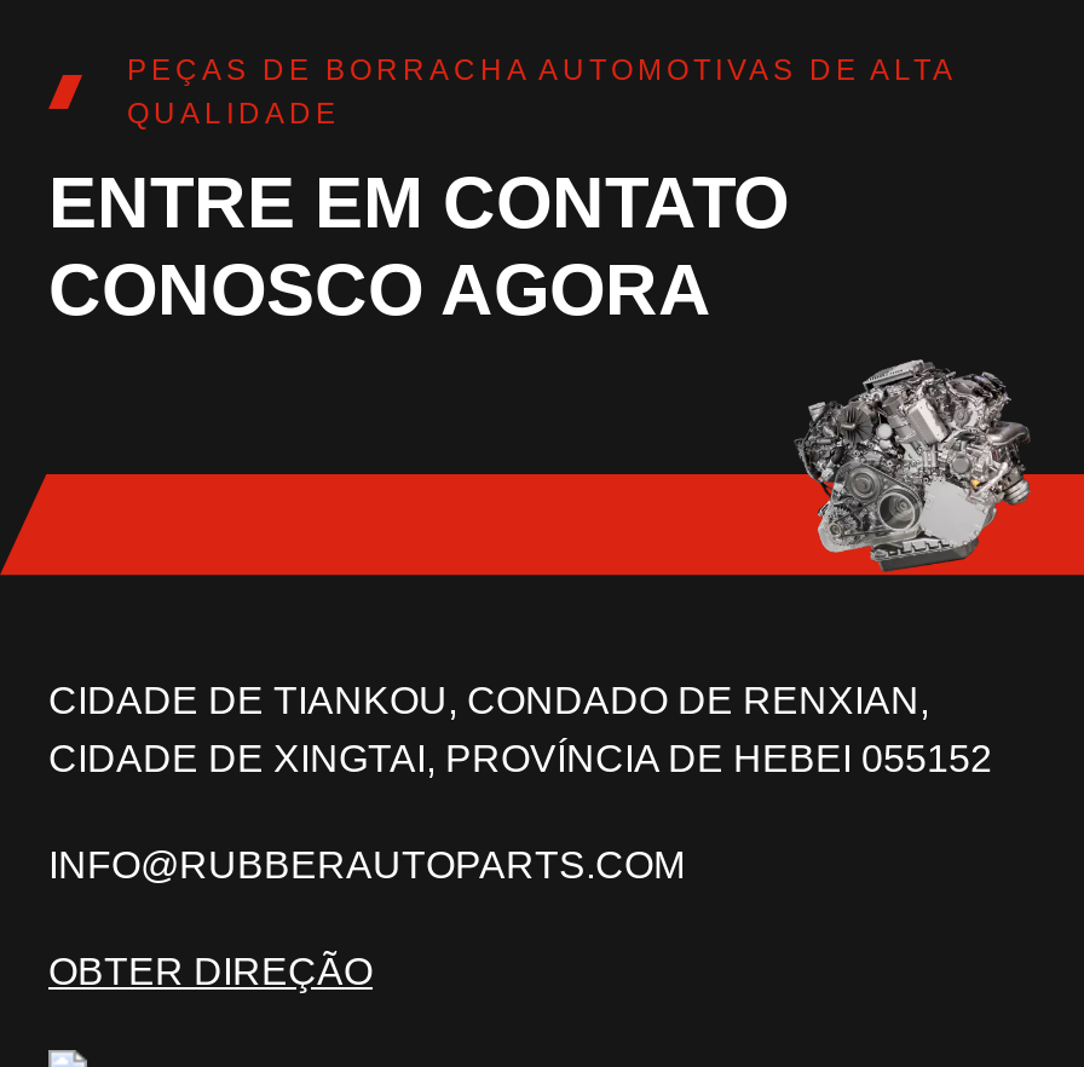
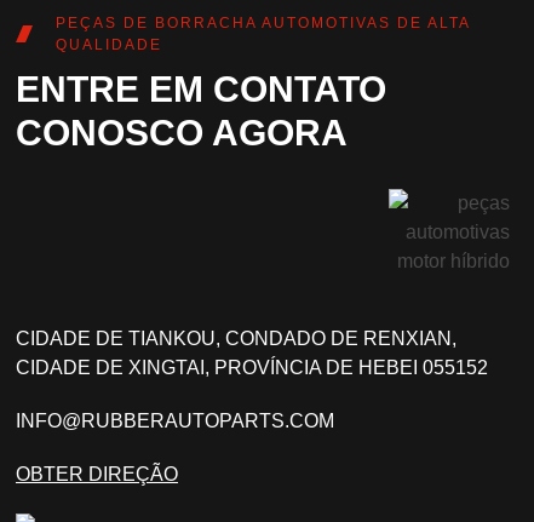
[7,358,1077,578] [image] -> none

